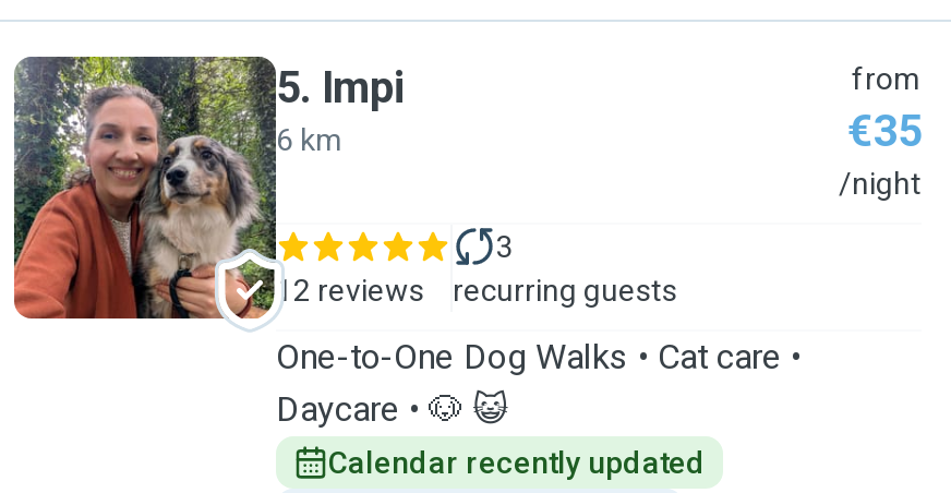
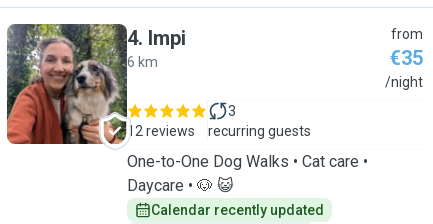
[276,61,405,113] 5. Impi -> [127,26,186,50] 4. Impi

